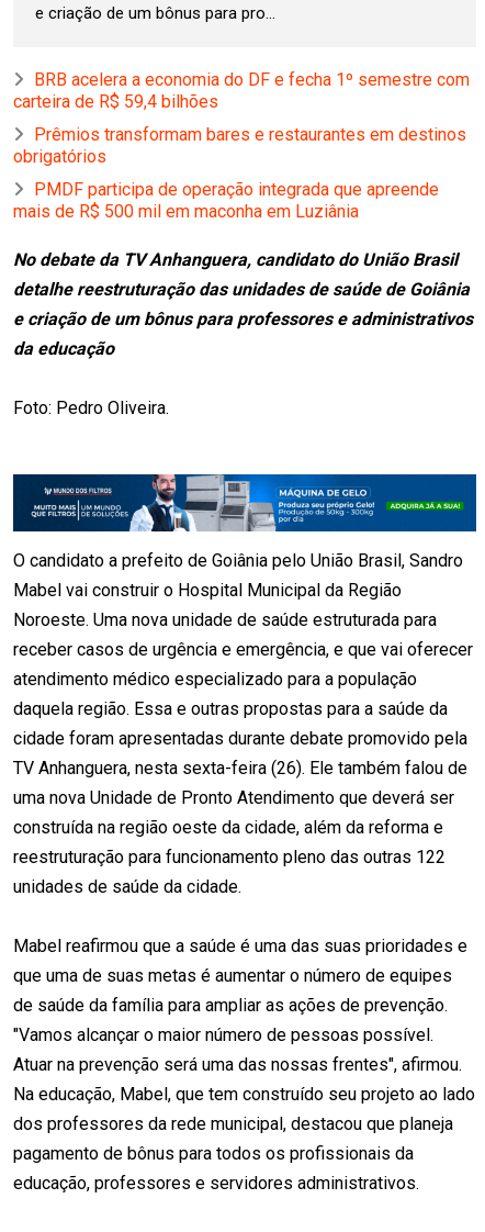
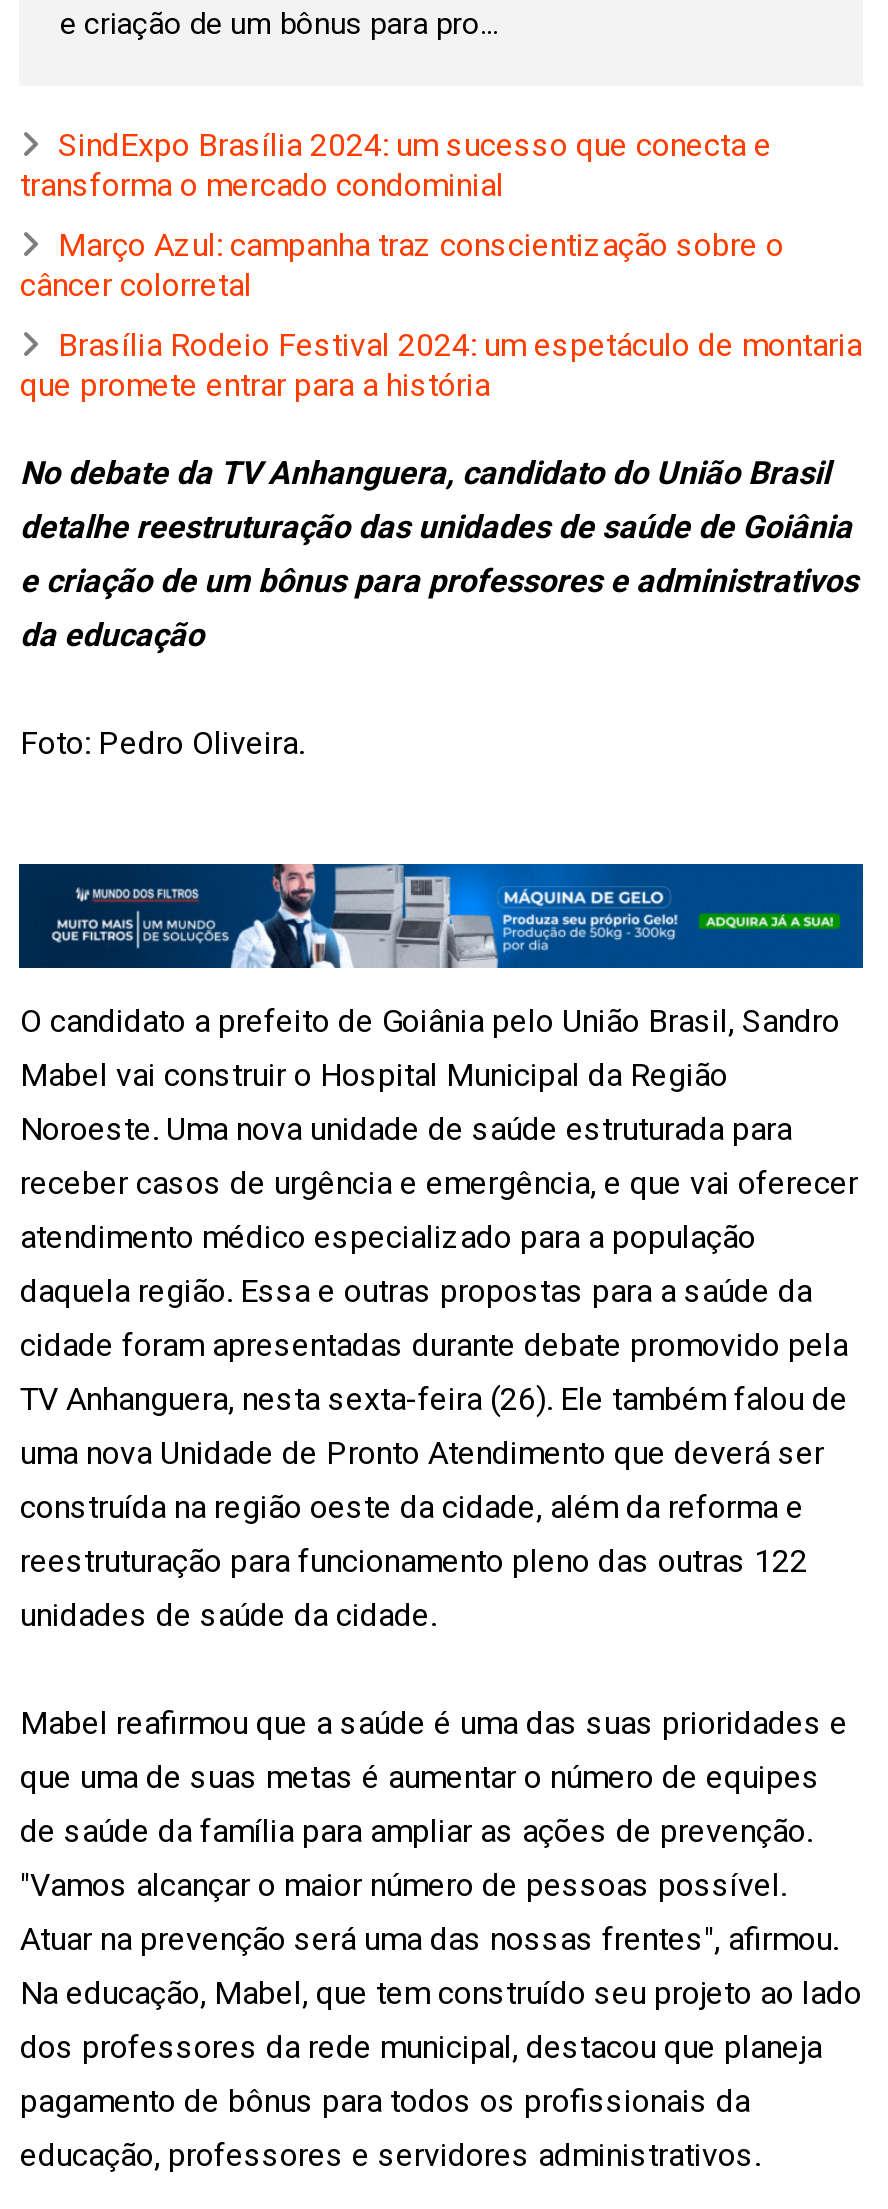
[14,69,470,112] BRB acelera a economia do DF e fecha 1º semestre com | carteira de R$ 59,4 bilhões -> [20,126,772,204] SindExpo Brasília 2024: um sucesso que conecta e | transforma o mercado condominial
[14,124,467,167] Prêmios transformam bares e restaurantes em destinos | obrigatórios -> [20,226,784,304] Março Azul: campanha traz conscientização sobre o | câncer colorretal
[14,179,439,222] PMDF participa de operação integrada que apreende | mais de R$ 500 mil em maconha em Luziânia -> [20,326,862,404] Brasília Rodeio Festival 2024: um espetáculo de montaria | que promete entrar para a história

